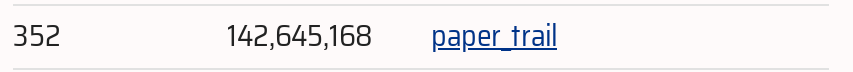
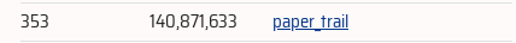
[13,12,61,60] 352 -> [20,7,49,36] 353
[227,12,557,60] 142,645,168 paper_trail -> [149,7,348,36] 140,871,633 paper_trail

